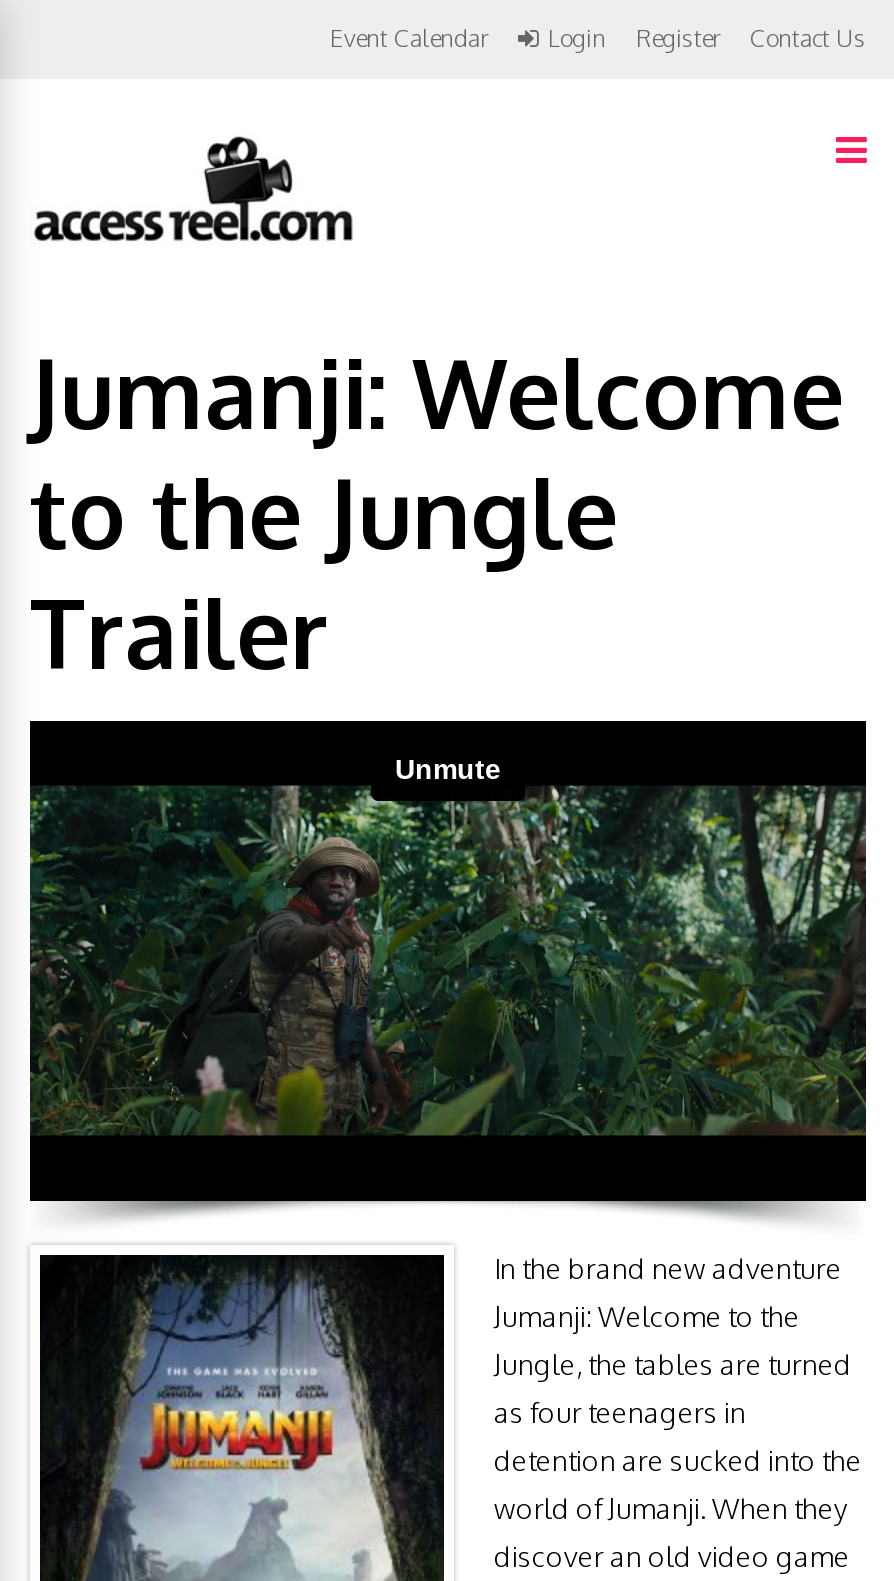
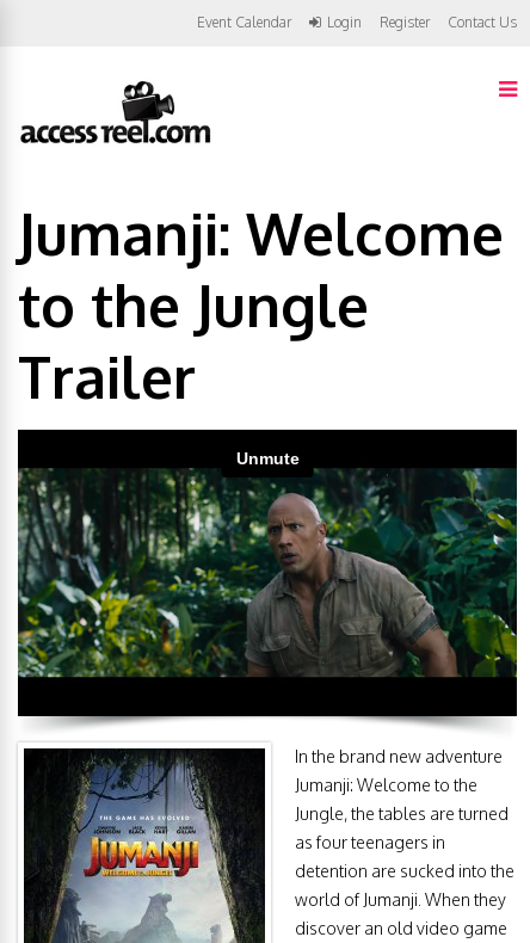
[30,763,866,1135] [image] -> [18,456,517,678] [image]

